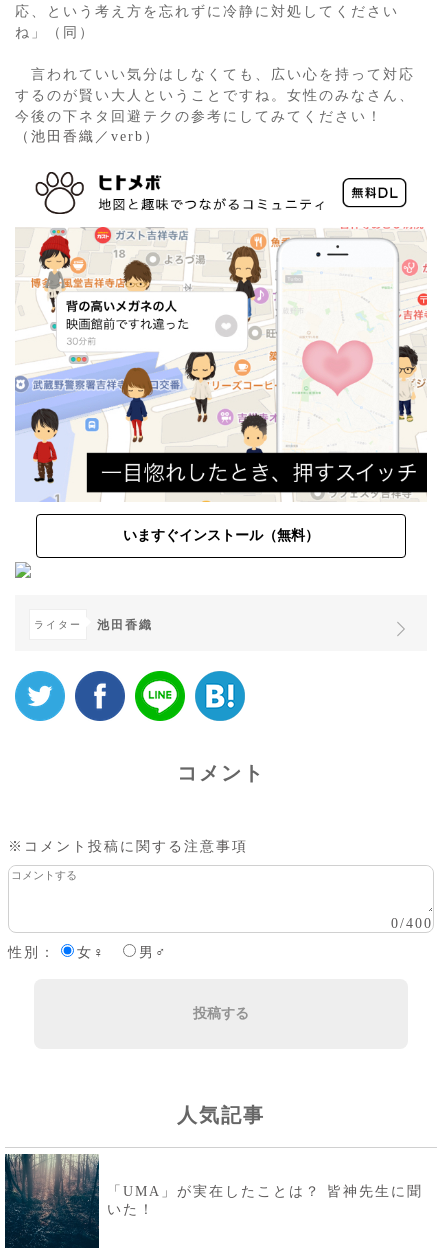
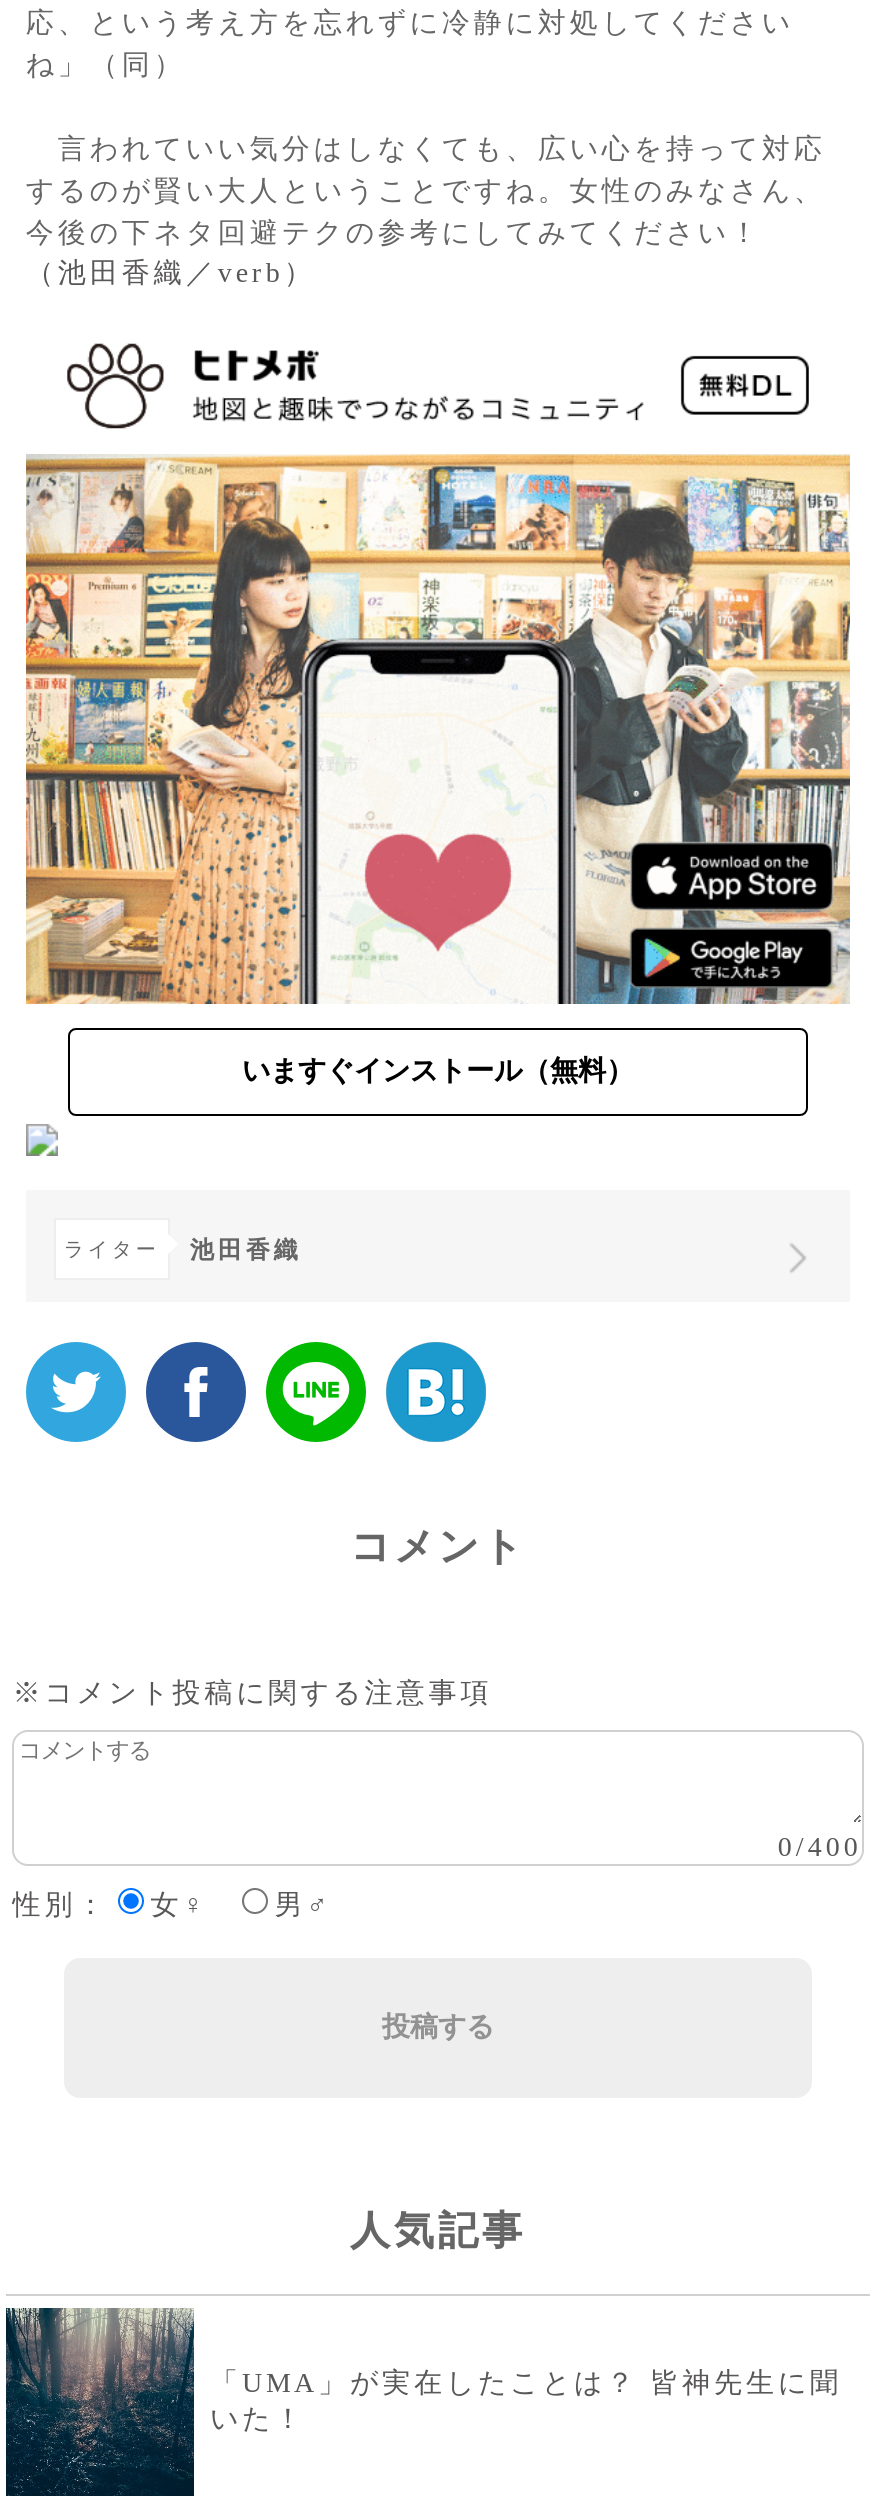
[15,226,428,503] [image] -> [24,452,852,1006] [image]

